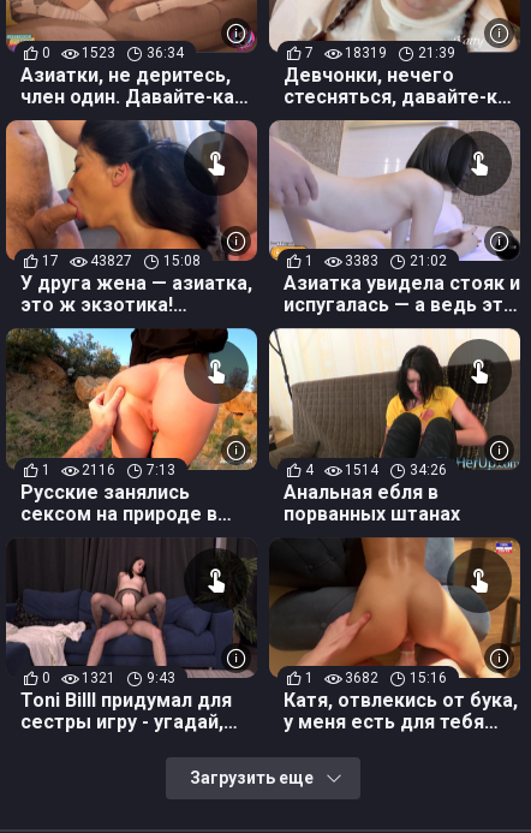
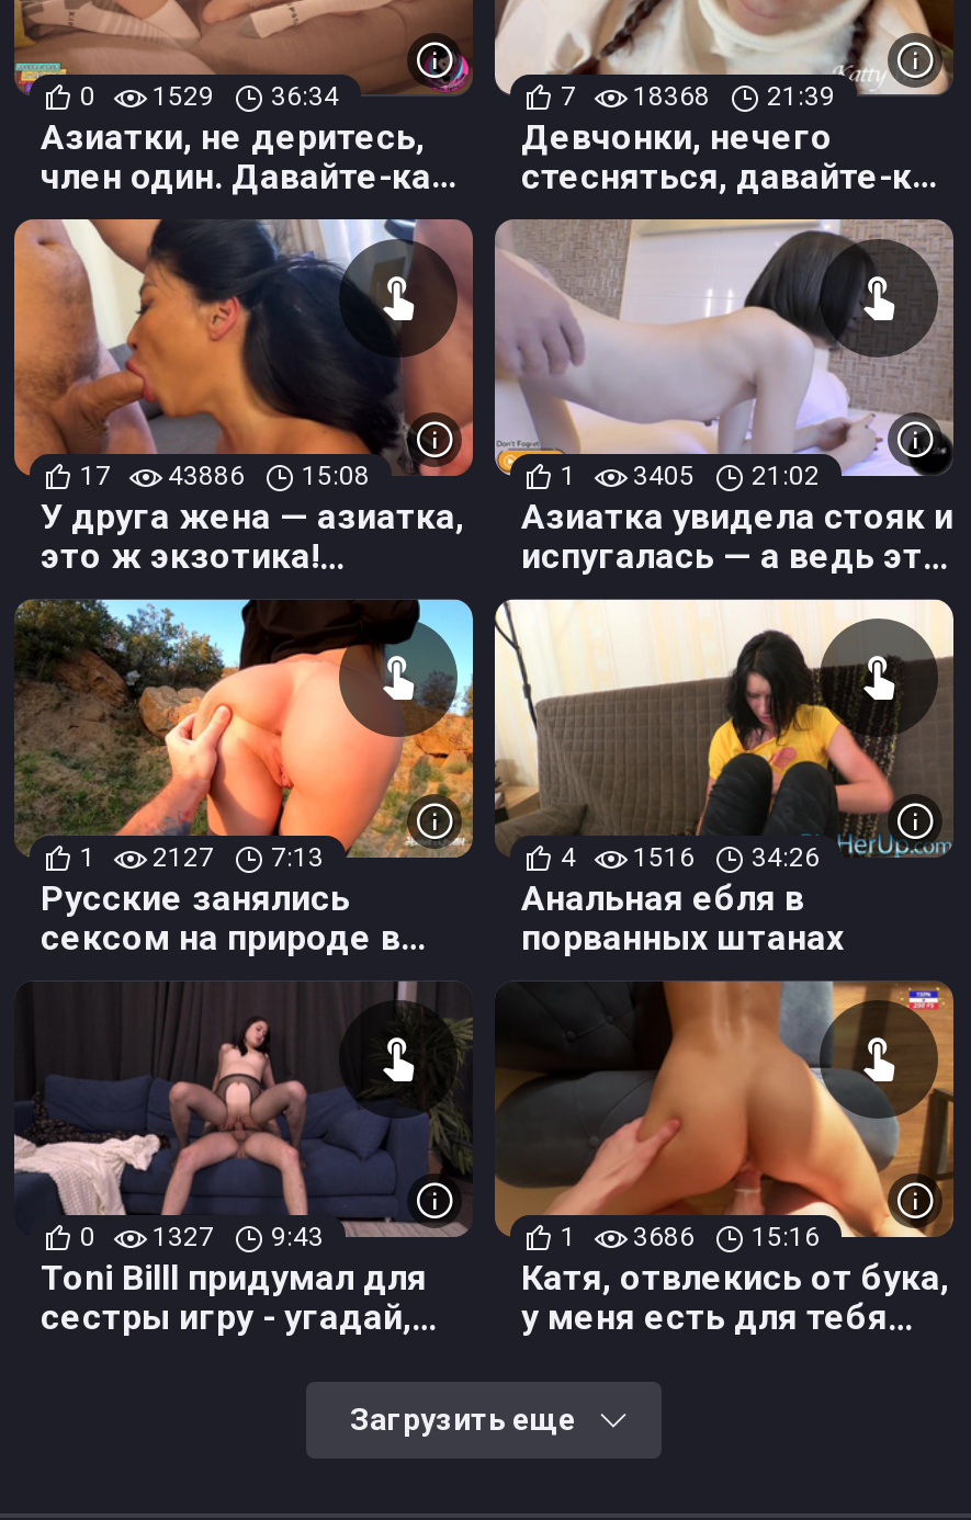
[42,44,184,61] 0 1523 36:34 -> [80,80,339,111] 0 1529 36:34
[305,44,455,61] 7 18319 21:39 -> [561,80,835,111] 7 18368 21:39
[42,253,201,269] 17 43827 15:08 -> [80,461,370,492] 17 43886 15:08
[305,253,447,269] 1 3383 21:02 -> [561,461,820,492] 1 3405 21:02
[42,461,175,478] 1 2116 7:13 -> [80,842,324,873] 1 2127 7:13
[305,461,447,478] 4 1514 34:26 -> [561,842,820,873] 4 1516 34:26
[42,670,175,687] 0 1321 9:43 -> [80,1223,324,1253] 0 1327 9:43
[305,670,447,687] 1 3682 15:16 -> [561,1223,820,1253] 1 3686 15:16

